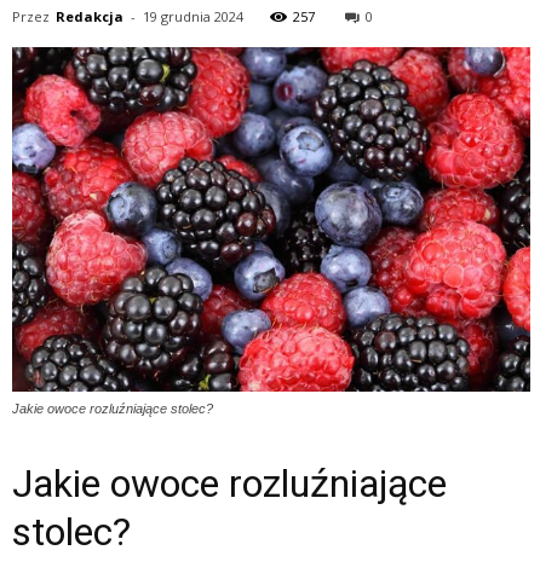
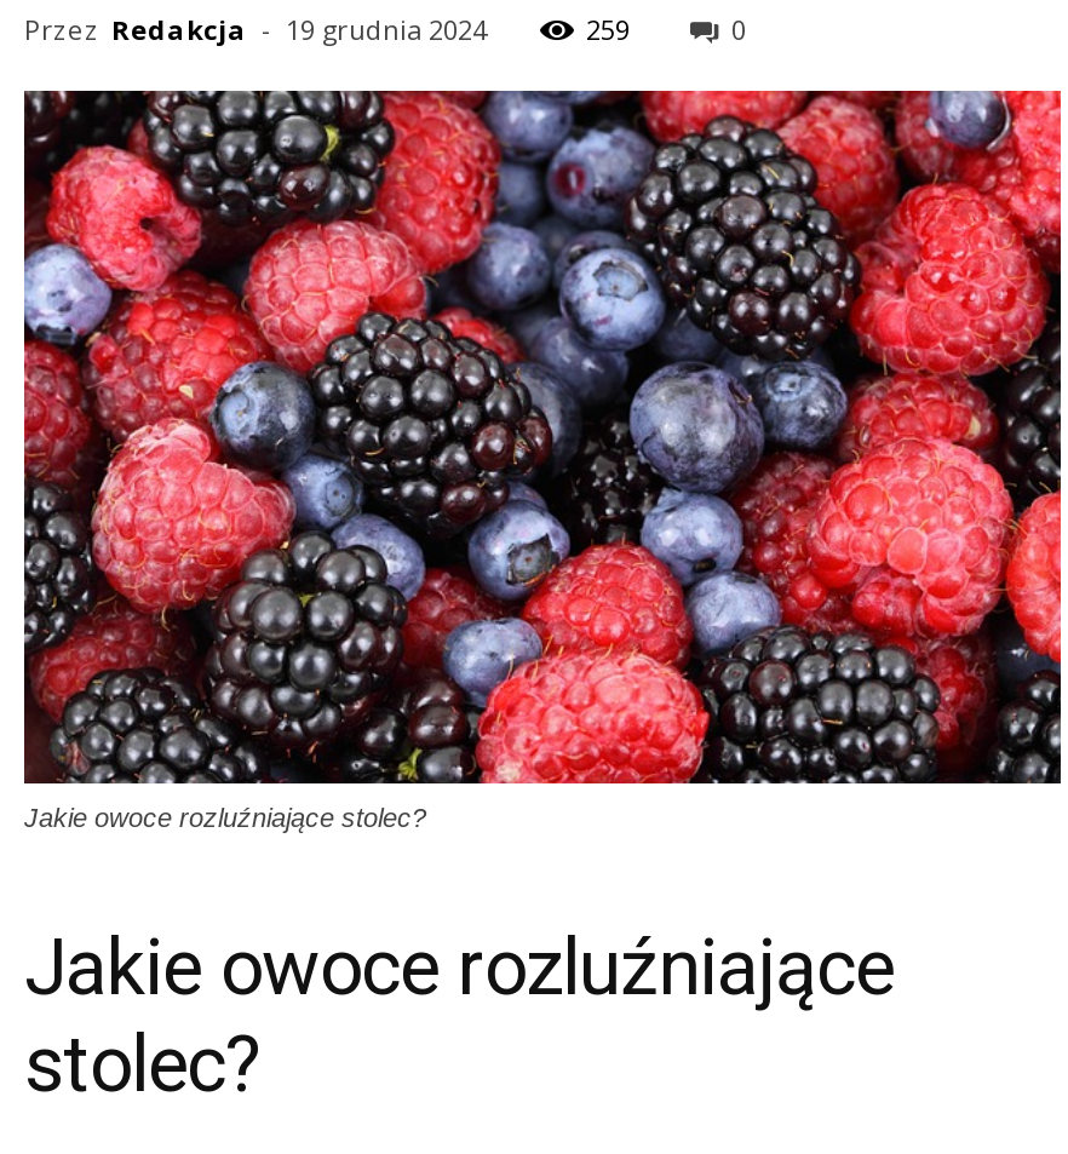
[293,7,315,25] 257 -> [586,11,630,47] 259

